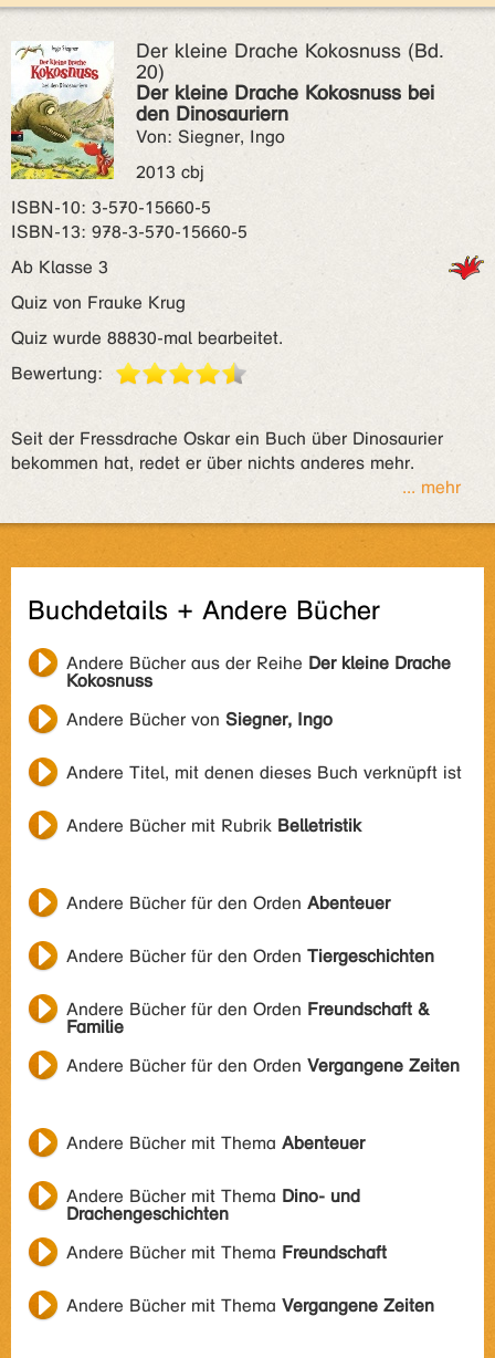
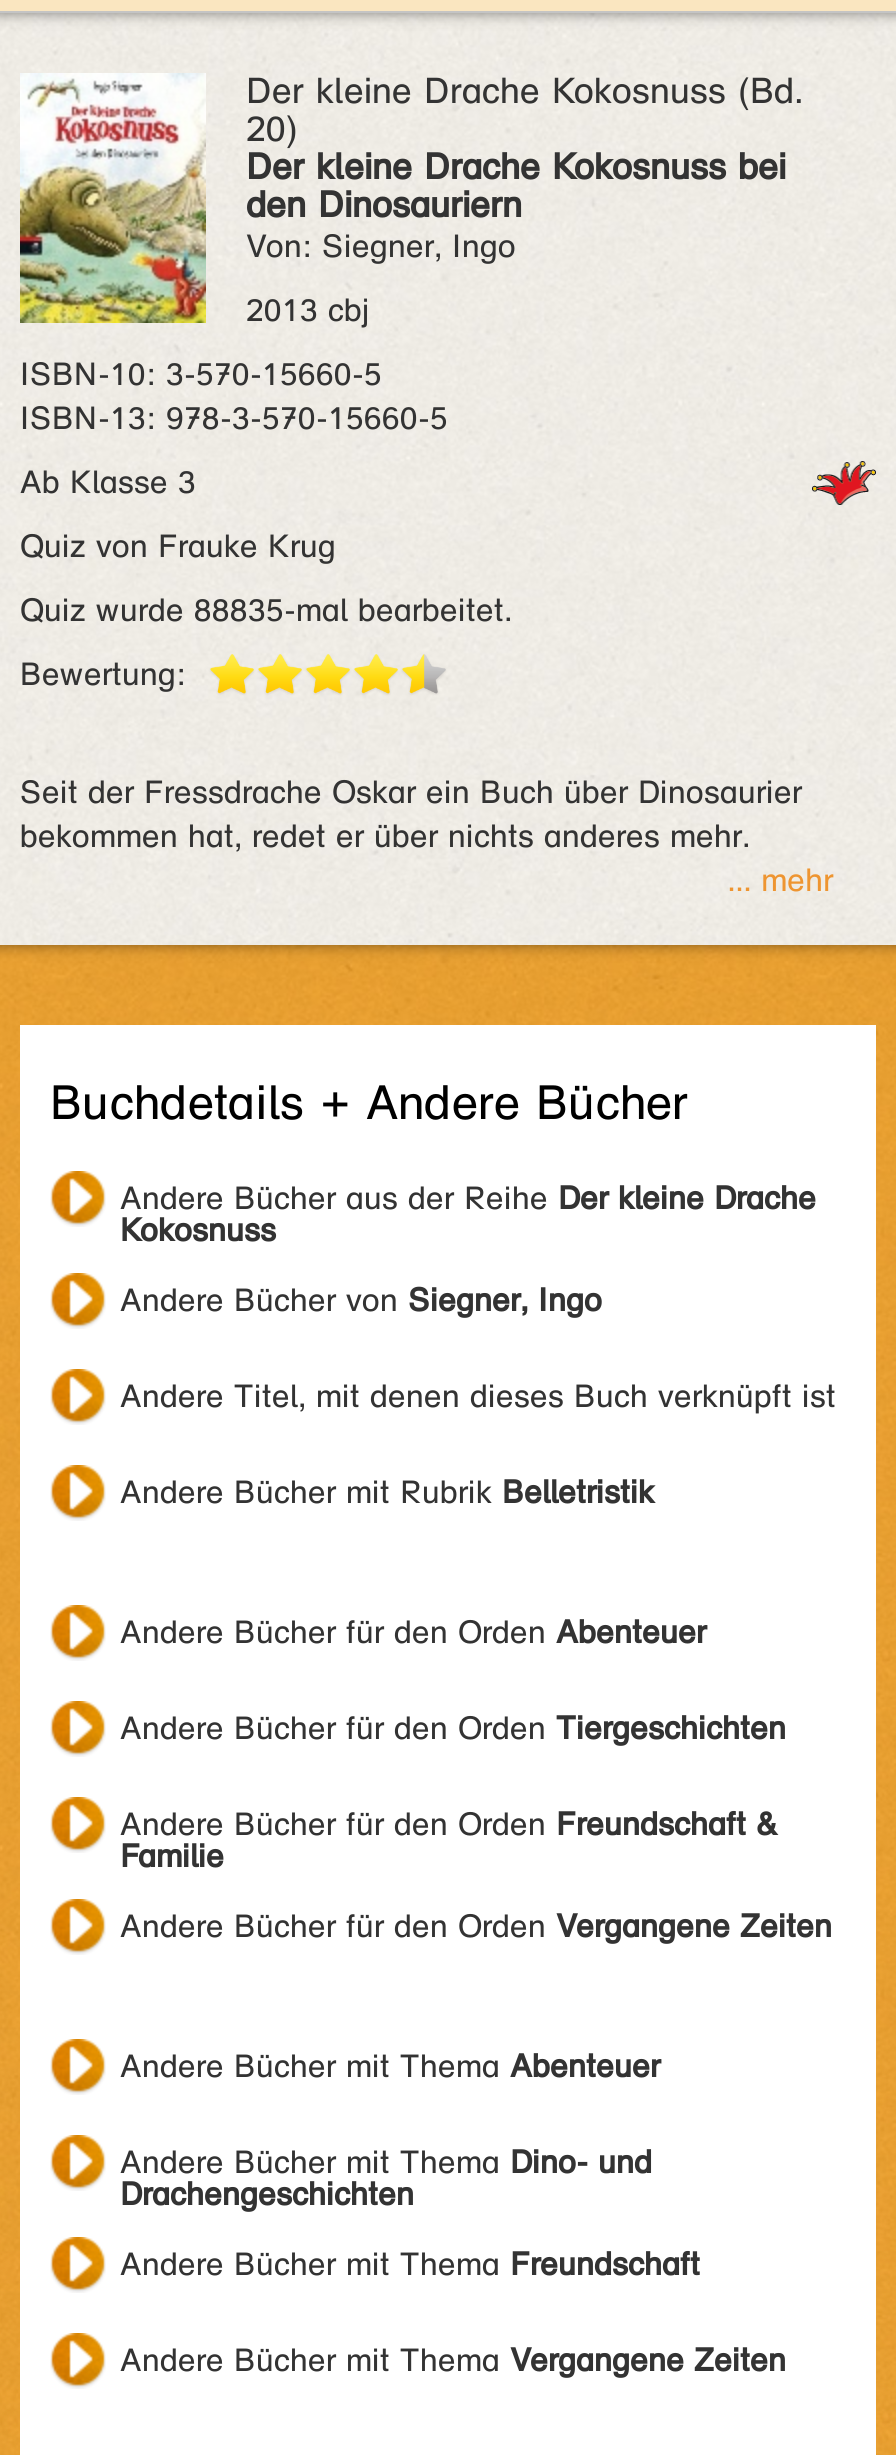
[11,327,283,348] Quiz wurde 88830-mal bearbeitet. -> [20,591,512,629] Quiz wurde 88835-mal bearbeitet.

